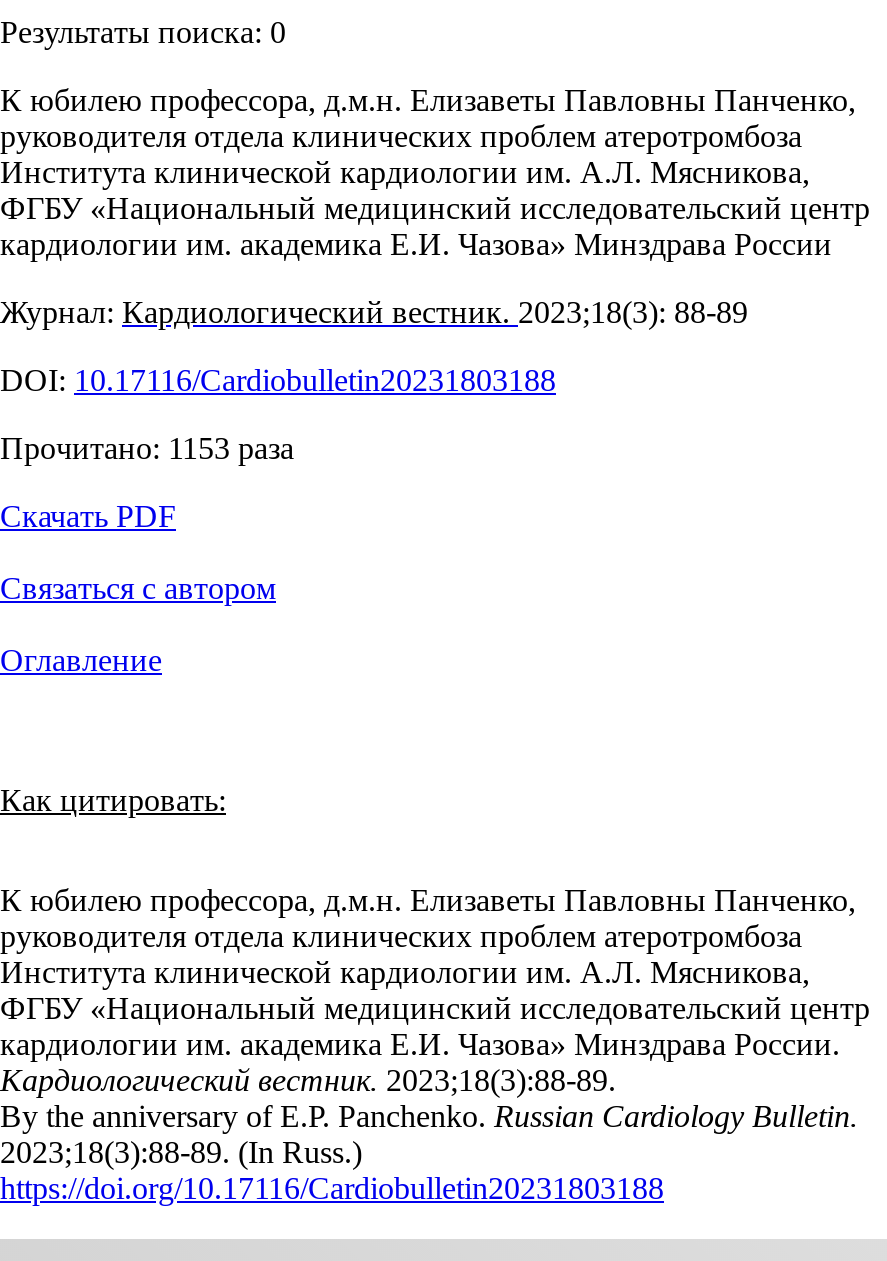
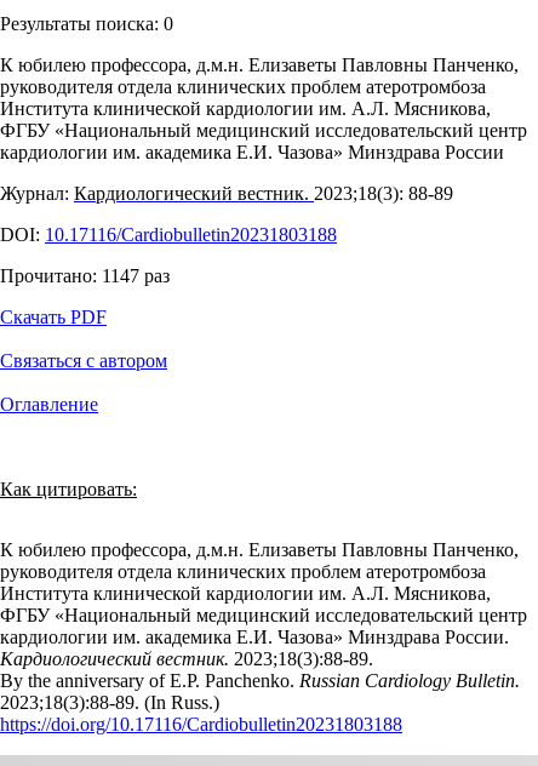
[0,431,294,465] Прочитано: 1153 раза -> [0,265,170,286] Прочитано: 1147 раз

